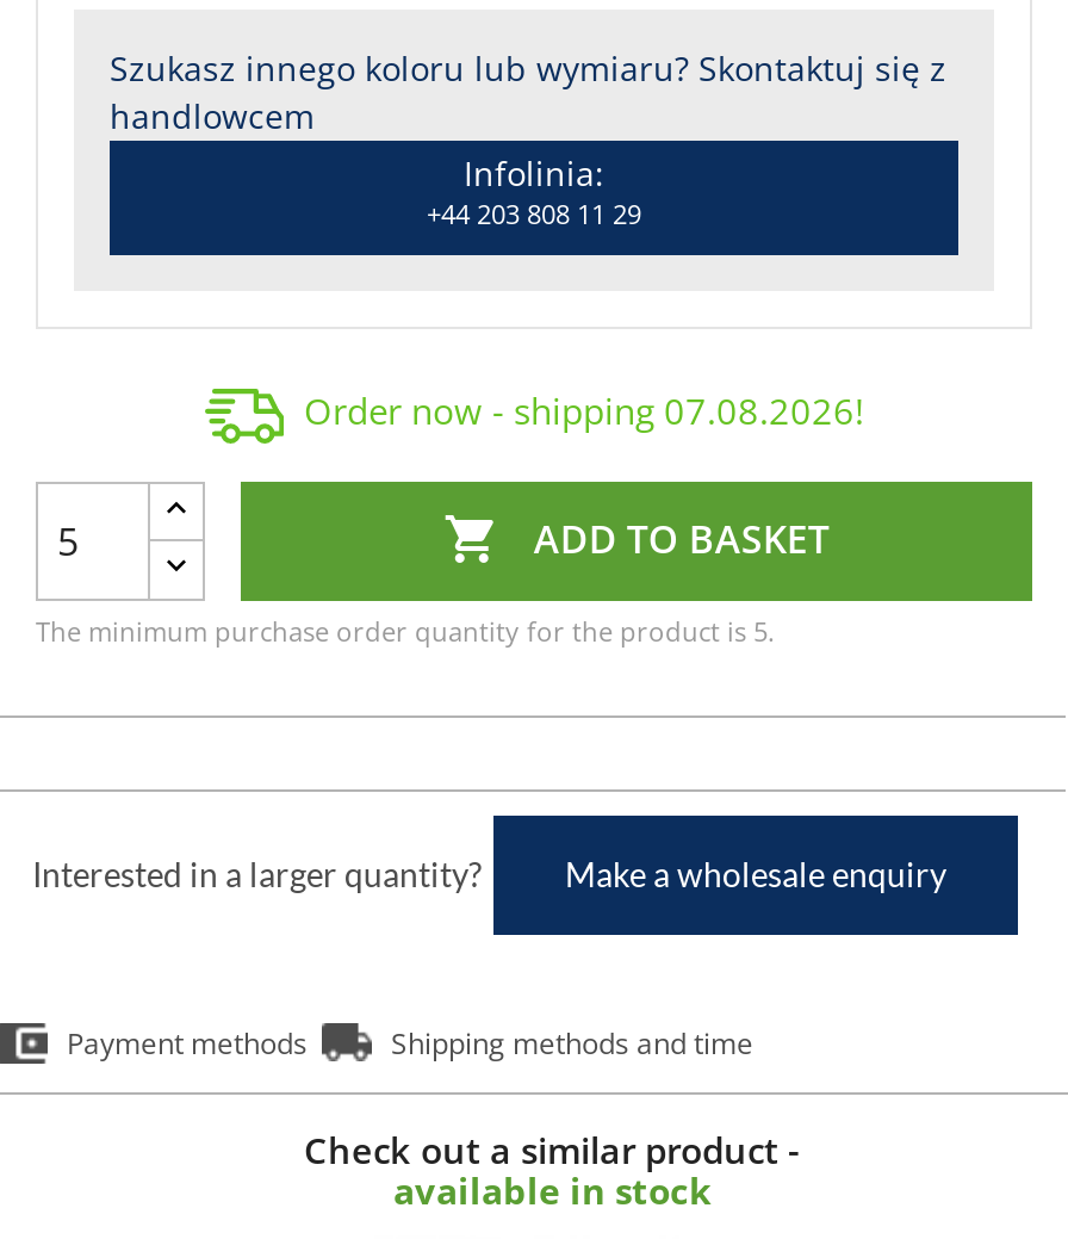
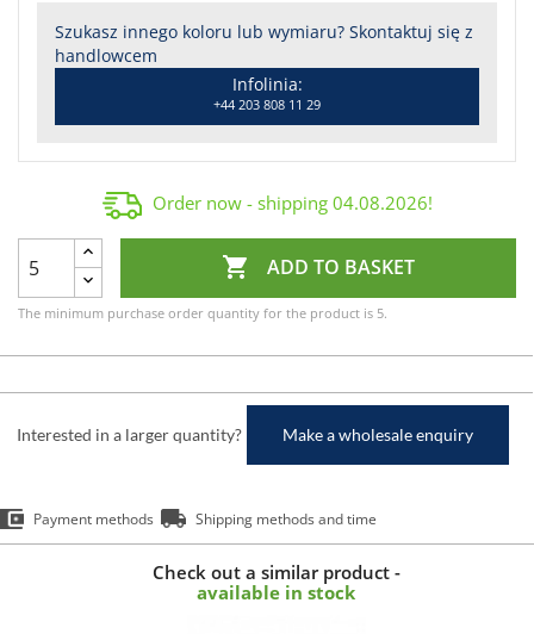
[304,386,864,434] Order now - shipping 07.08.2026! -> [152,191,432,215] Order now - shipping 04.08.2026!

